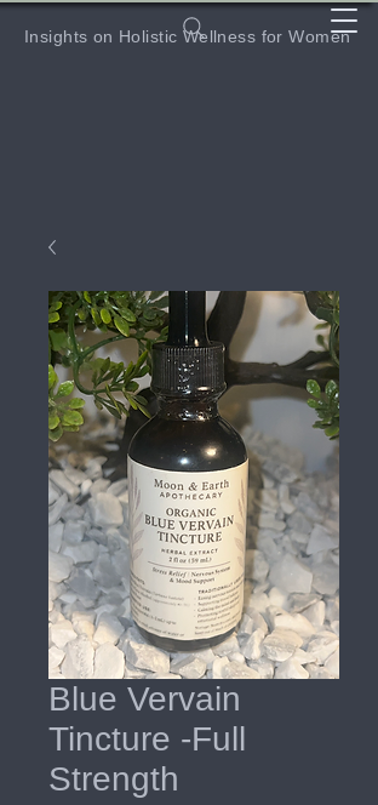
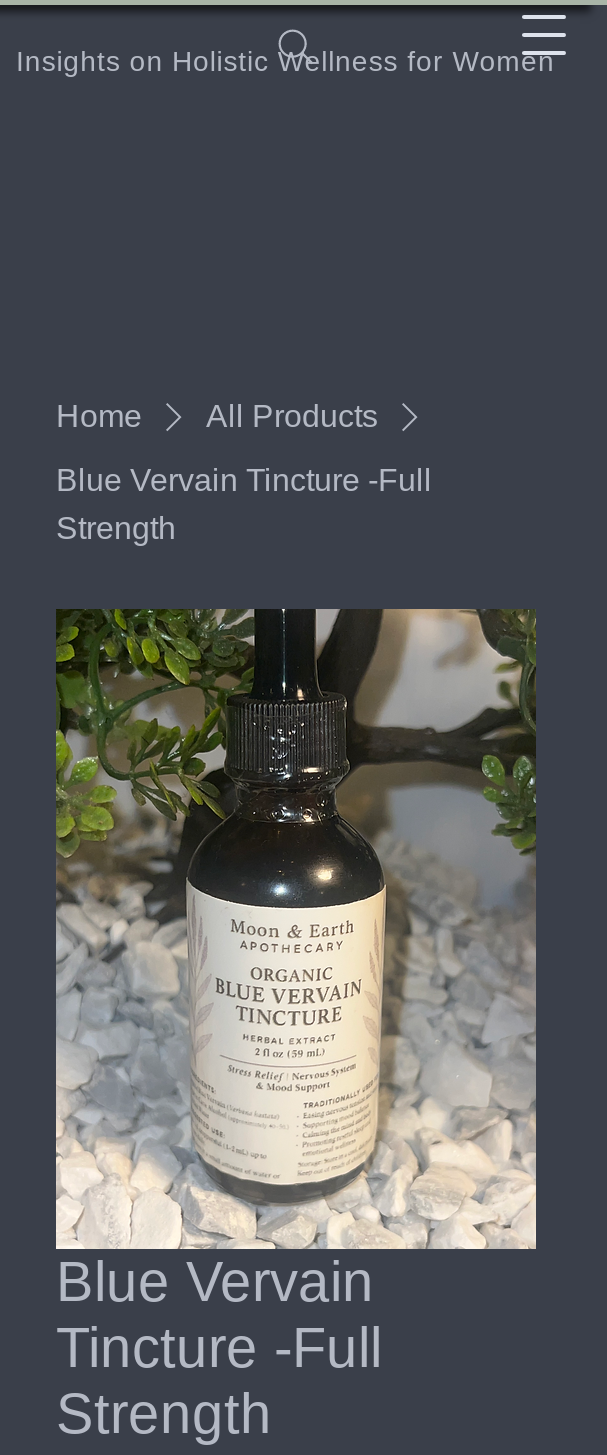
none -> [56,399,432,545] Home | All Products | Blue Vervain Tincture -Full | Strength

